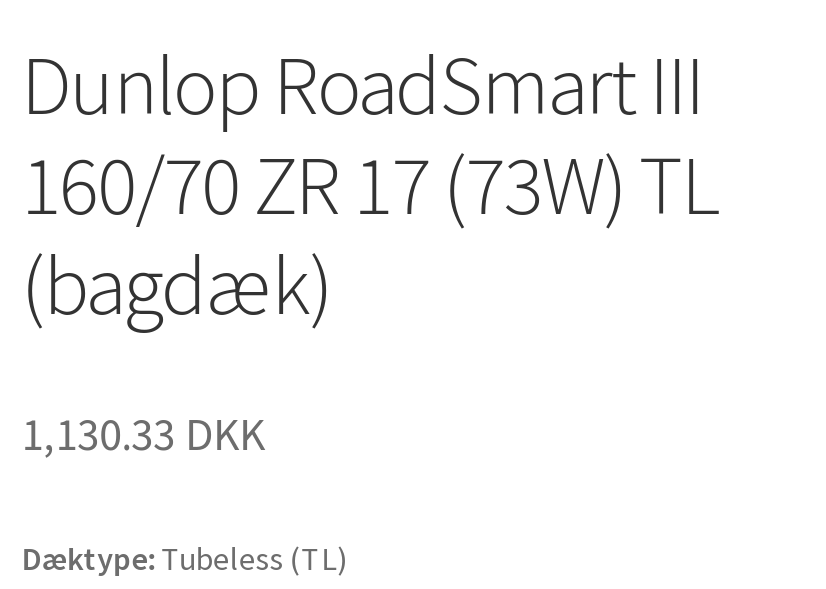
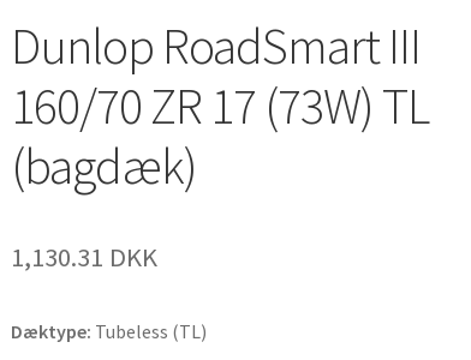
[21,405,265,461] 1,130.33 DKK -> [10,239,157,273] 1,130.31 DKK

